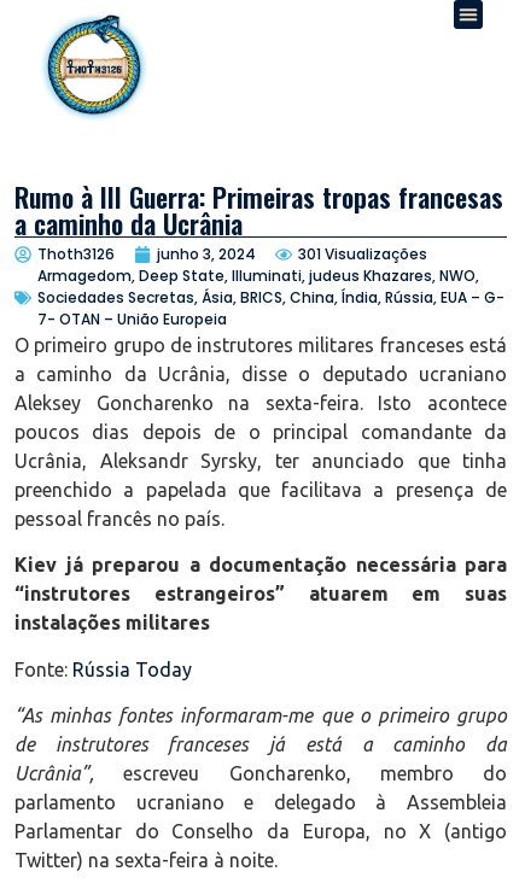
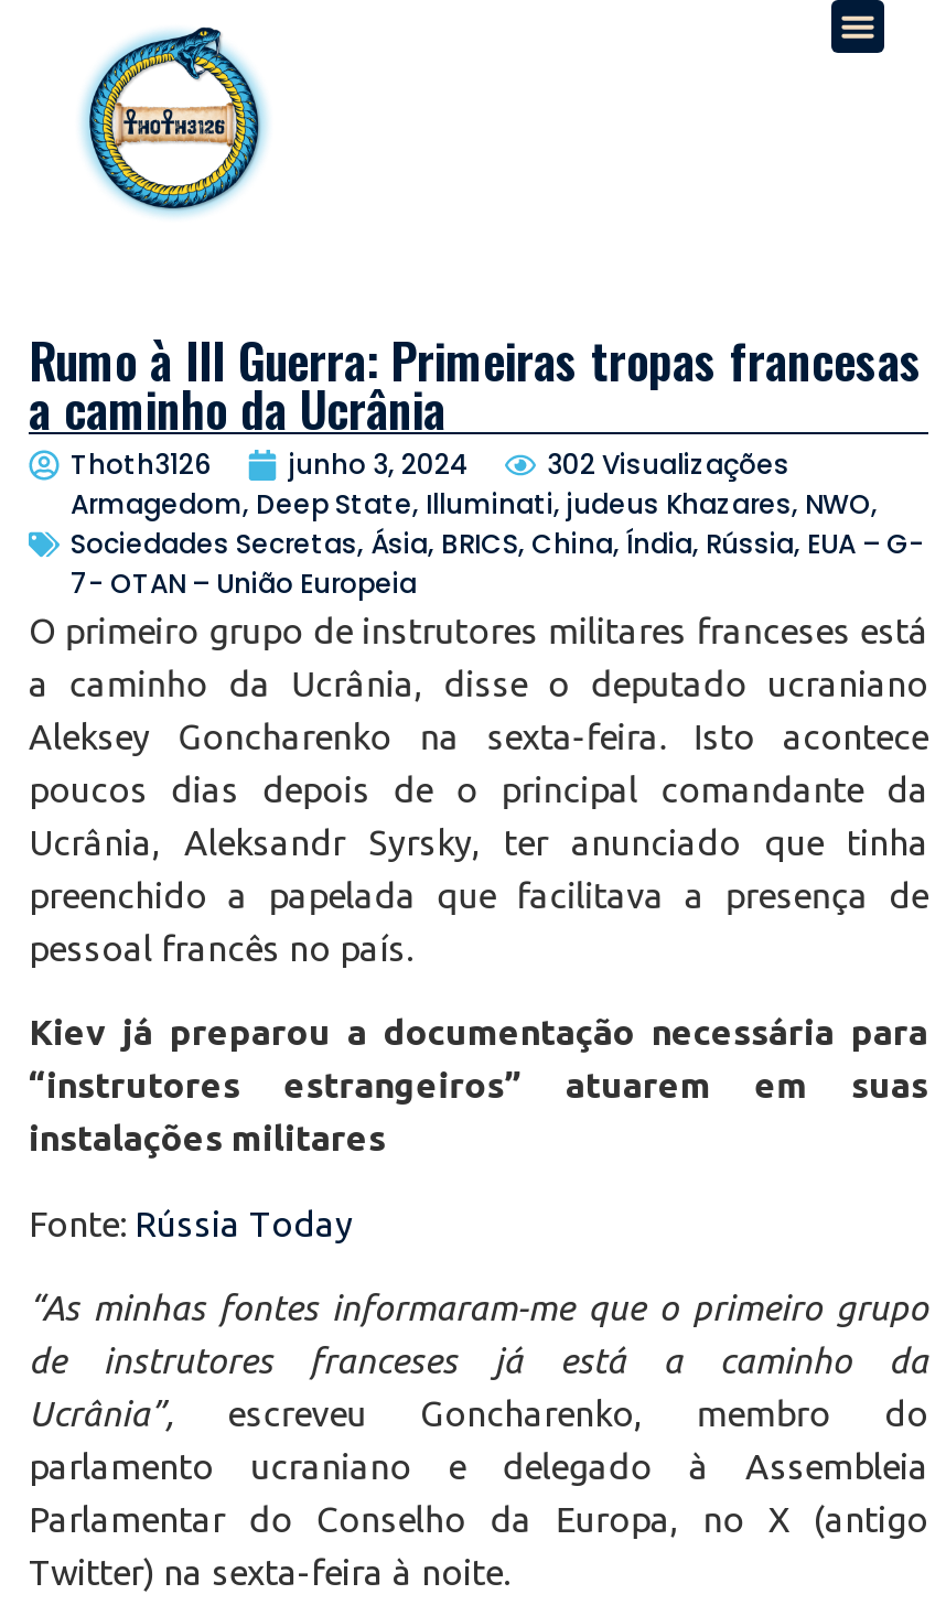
[298,244,427,264] 301 Visualizações -> [547,445,789,483] 302 Visualizações

